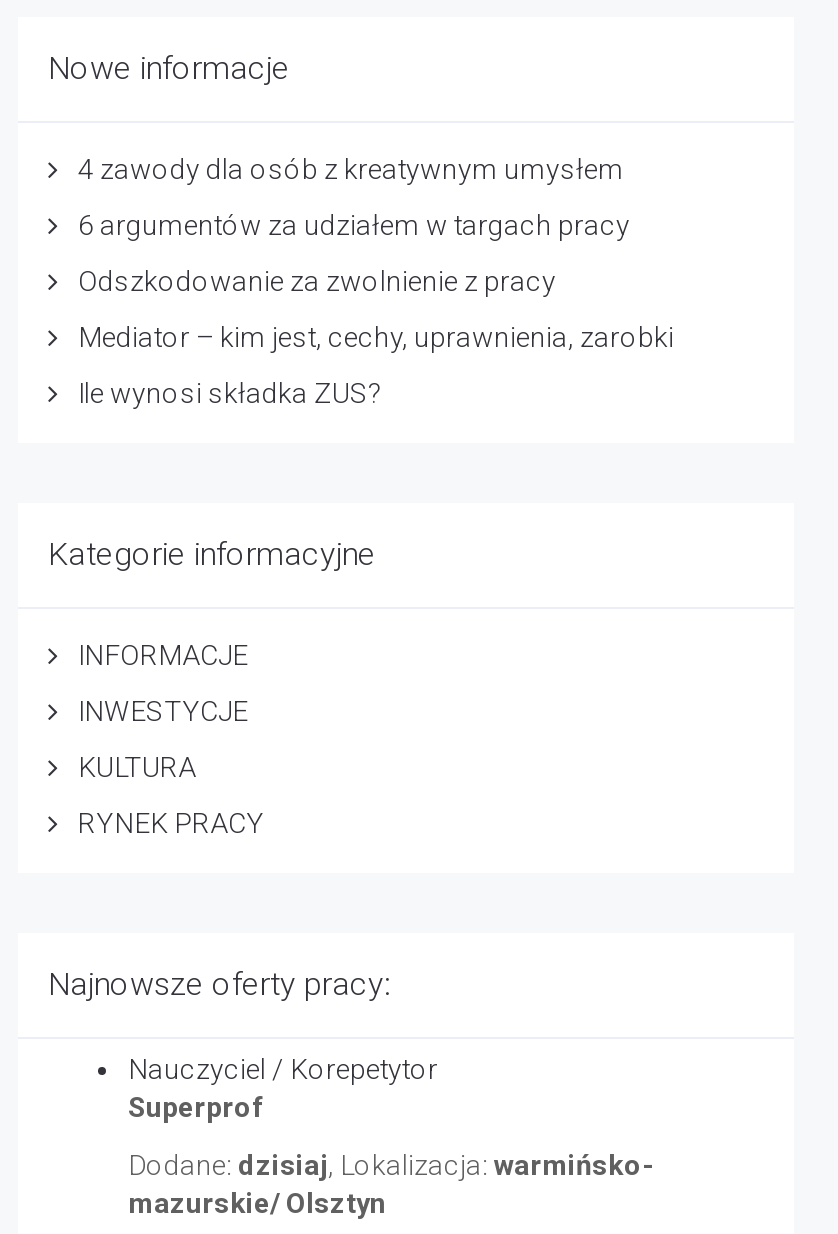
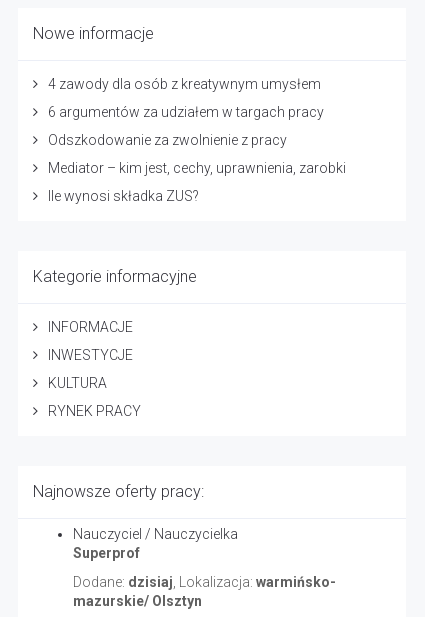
[128,1053,438,1085] Nauczyciel / Korepetytor -> [73,526,238,542] Nauczyciel / Nauczycielka

